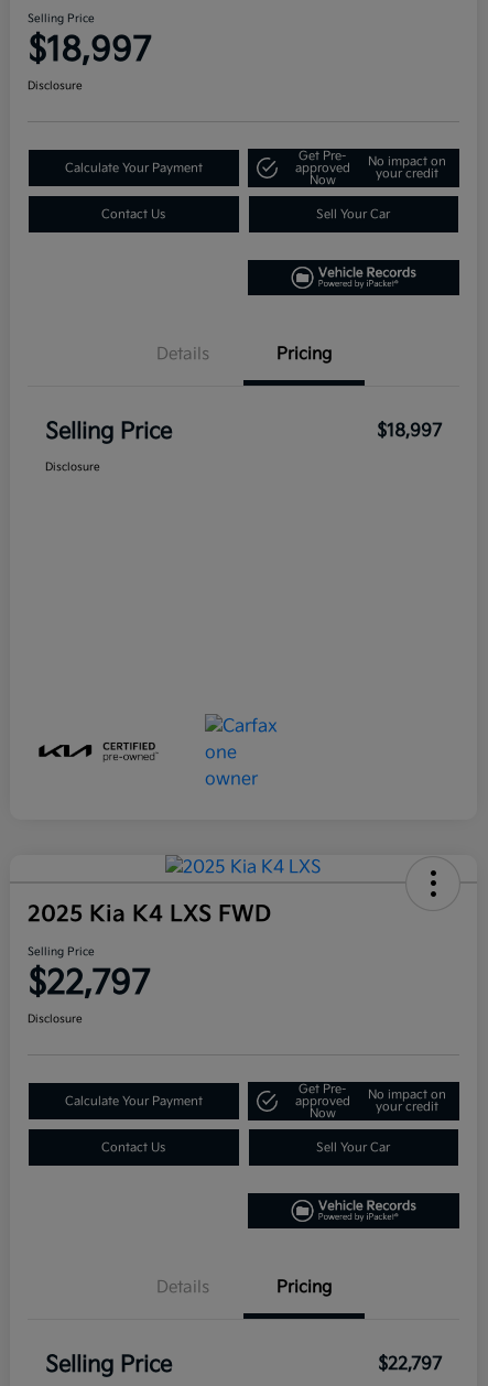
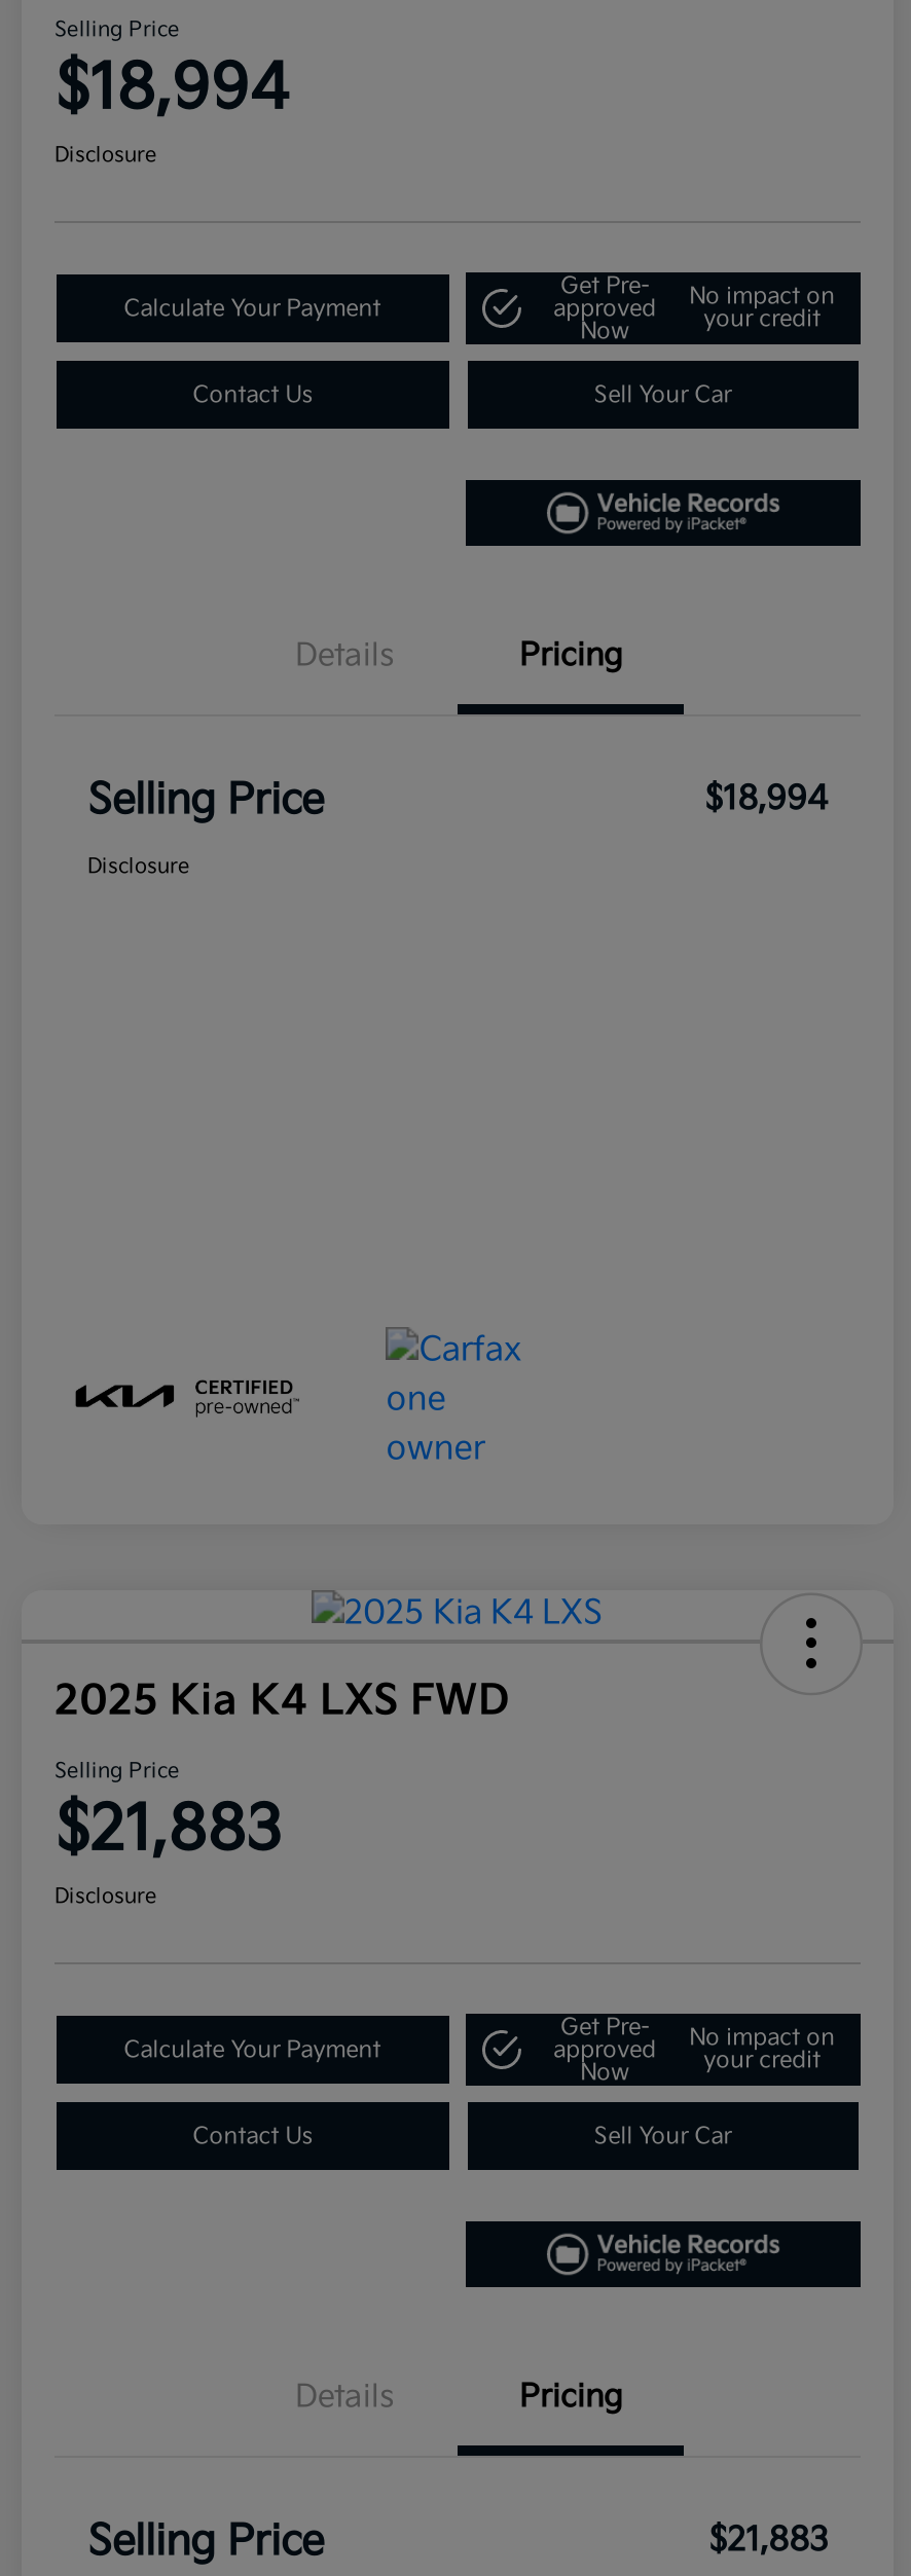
[28,31,151,70] $18,997 -> [54,52,289,126] $18,994
[377,421,442,442] $18,997 -> [704,780,828,819] $18,994
[28,964,150,1004] $22,797 -> [54,1794,283,1868] $21,883
[378,1354,442,1375] $22,797 -> [708,2522,828,2561] $21,883

